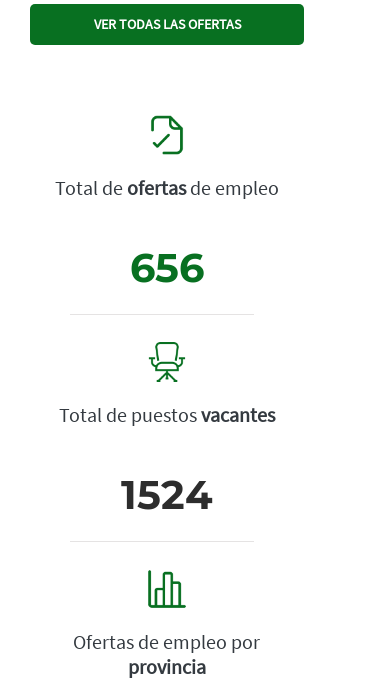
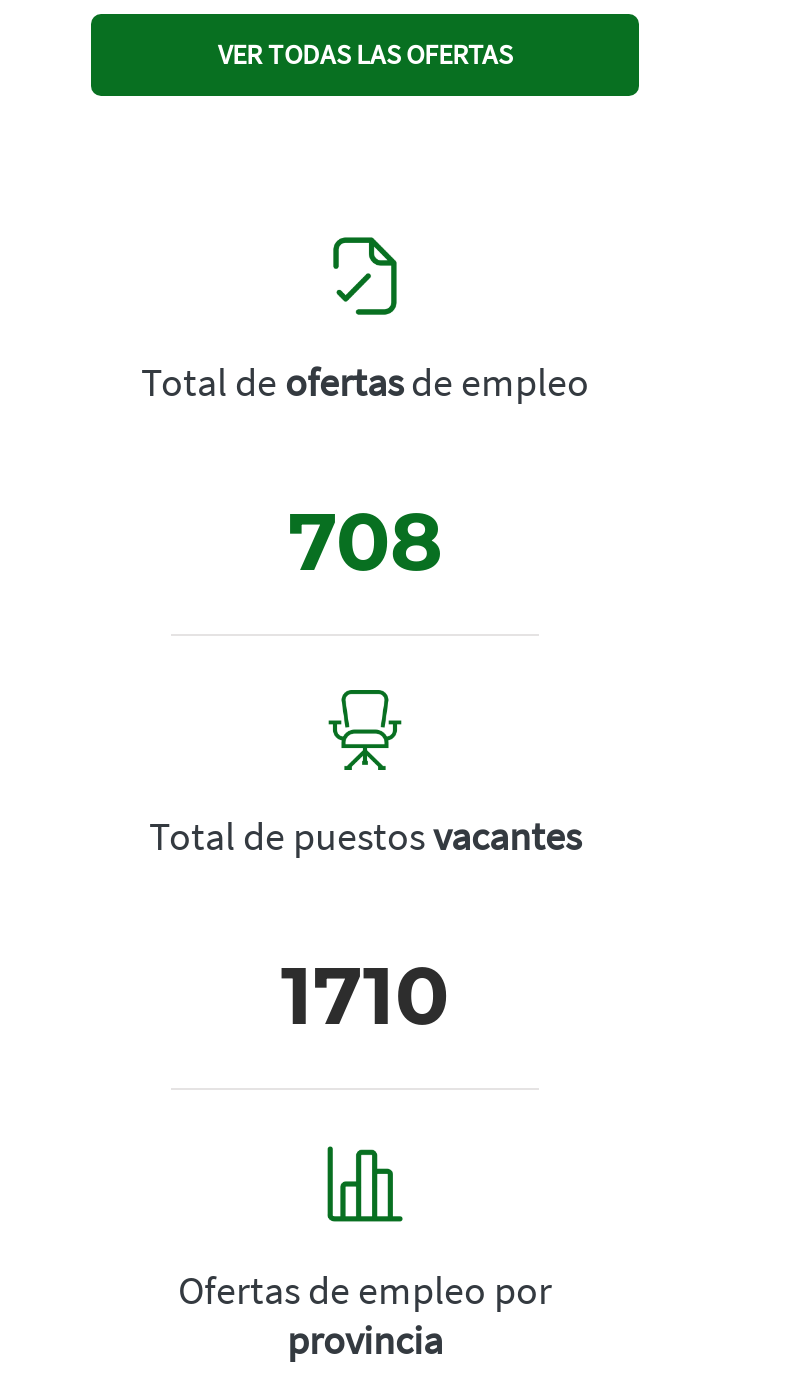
[130,243,204,292] 656 -> [288,492,442,590] 708
[121,470,213,519] 1524 -> [281,946,449,1044] 1710

